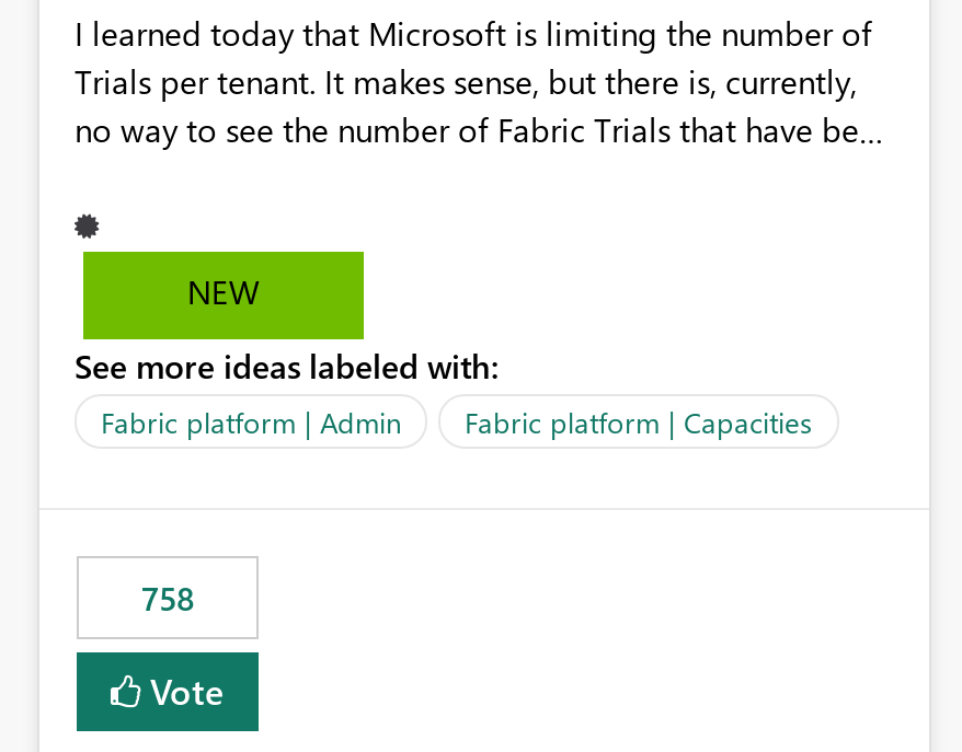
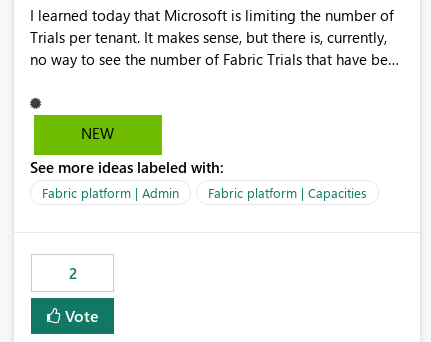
[141,577,194,620] 758 -> [68,263,76,283] 2

